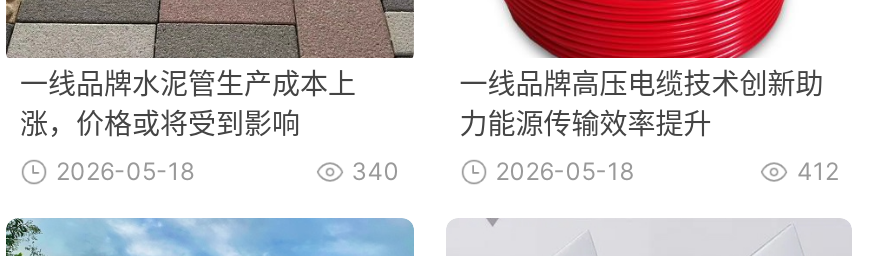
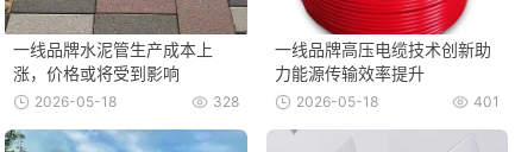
[351,156,399,186] 340 -> [213,93,239,110] 328
[797,156,839,186] 412 -> [474,93,500,110] 401

